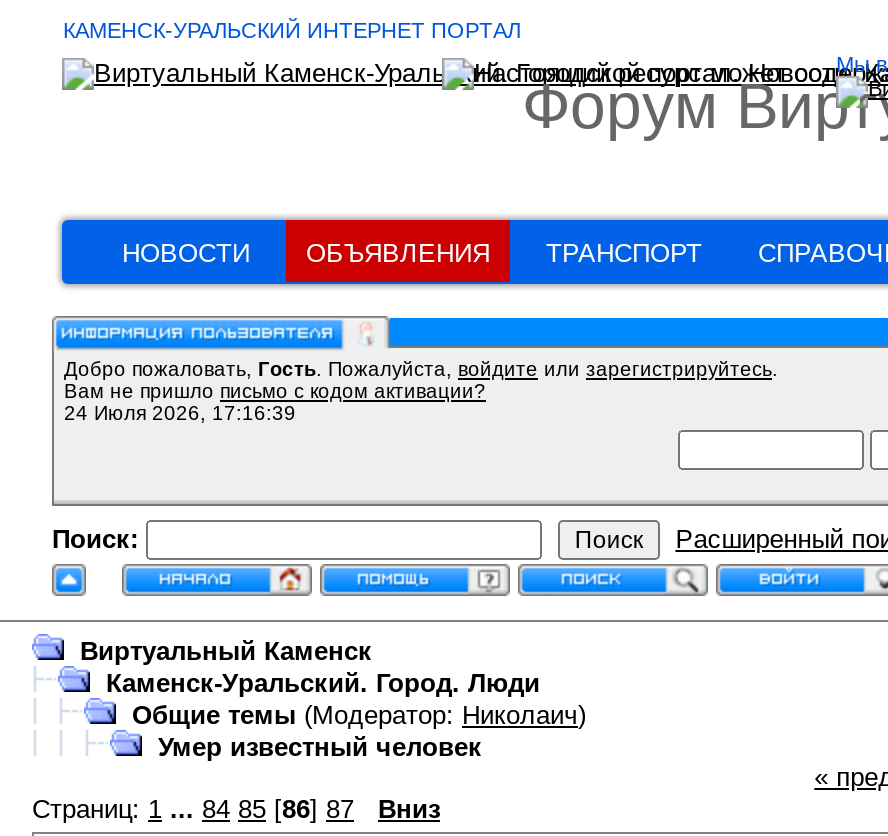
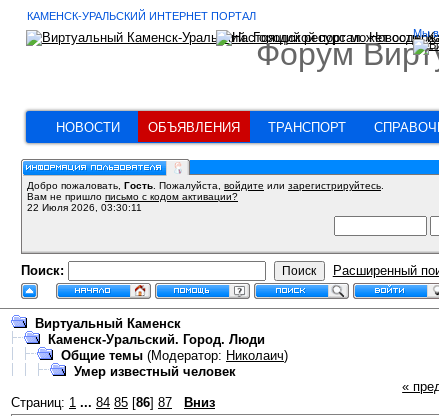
[64,402,296,424] 24 Июля 2026, 17:16:39 -> [27,202,142,213] 22 Июля 2026, 03:30:11

